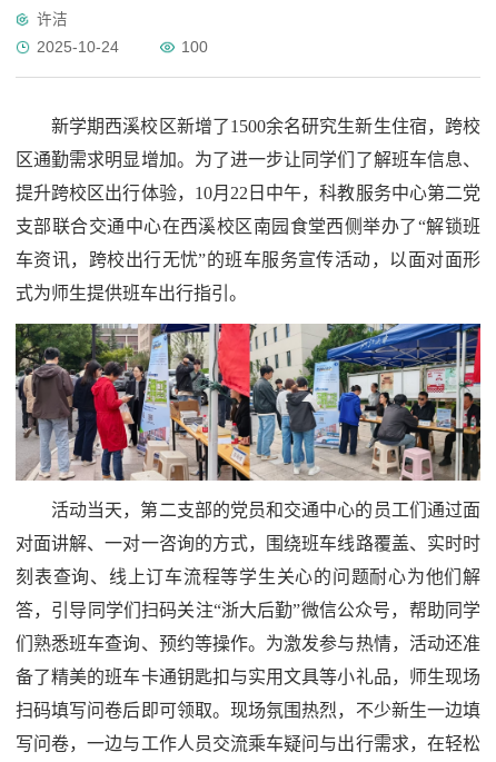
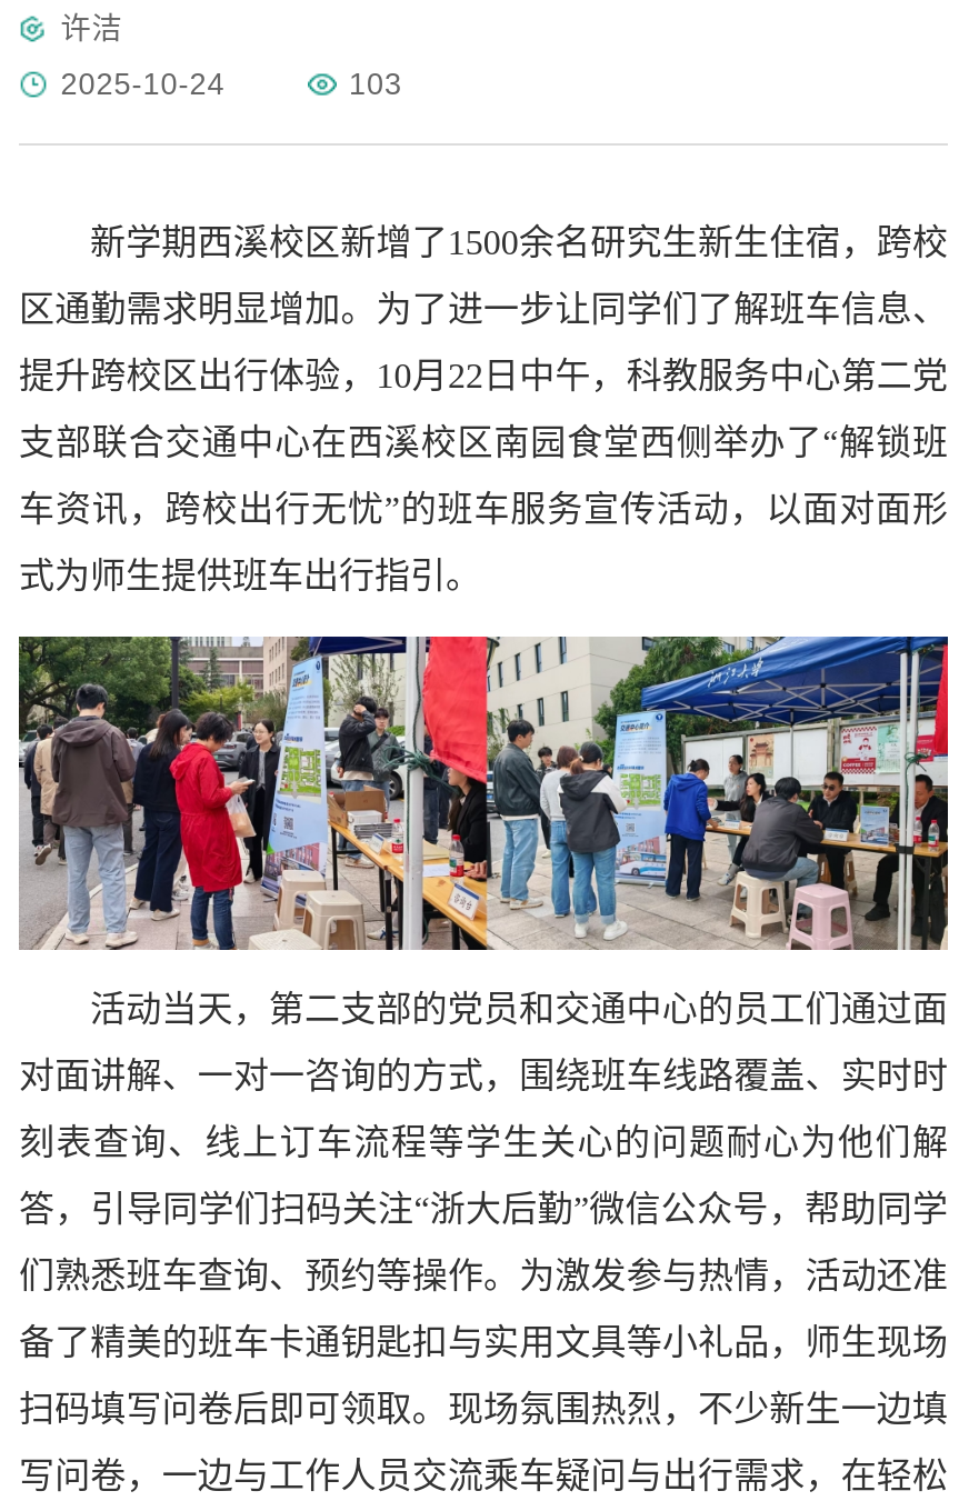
[181,39,207,56] 100 -> [349,68,402,102] 103

